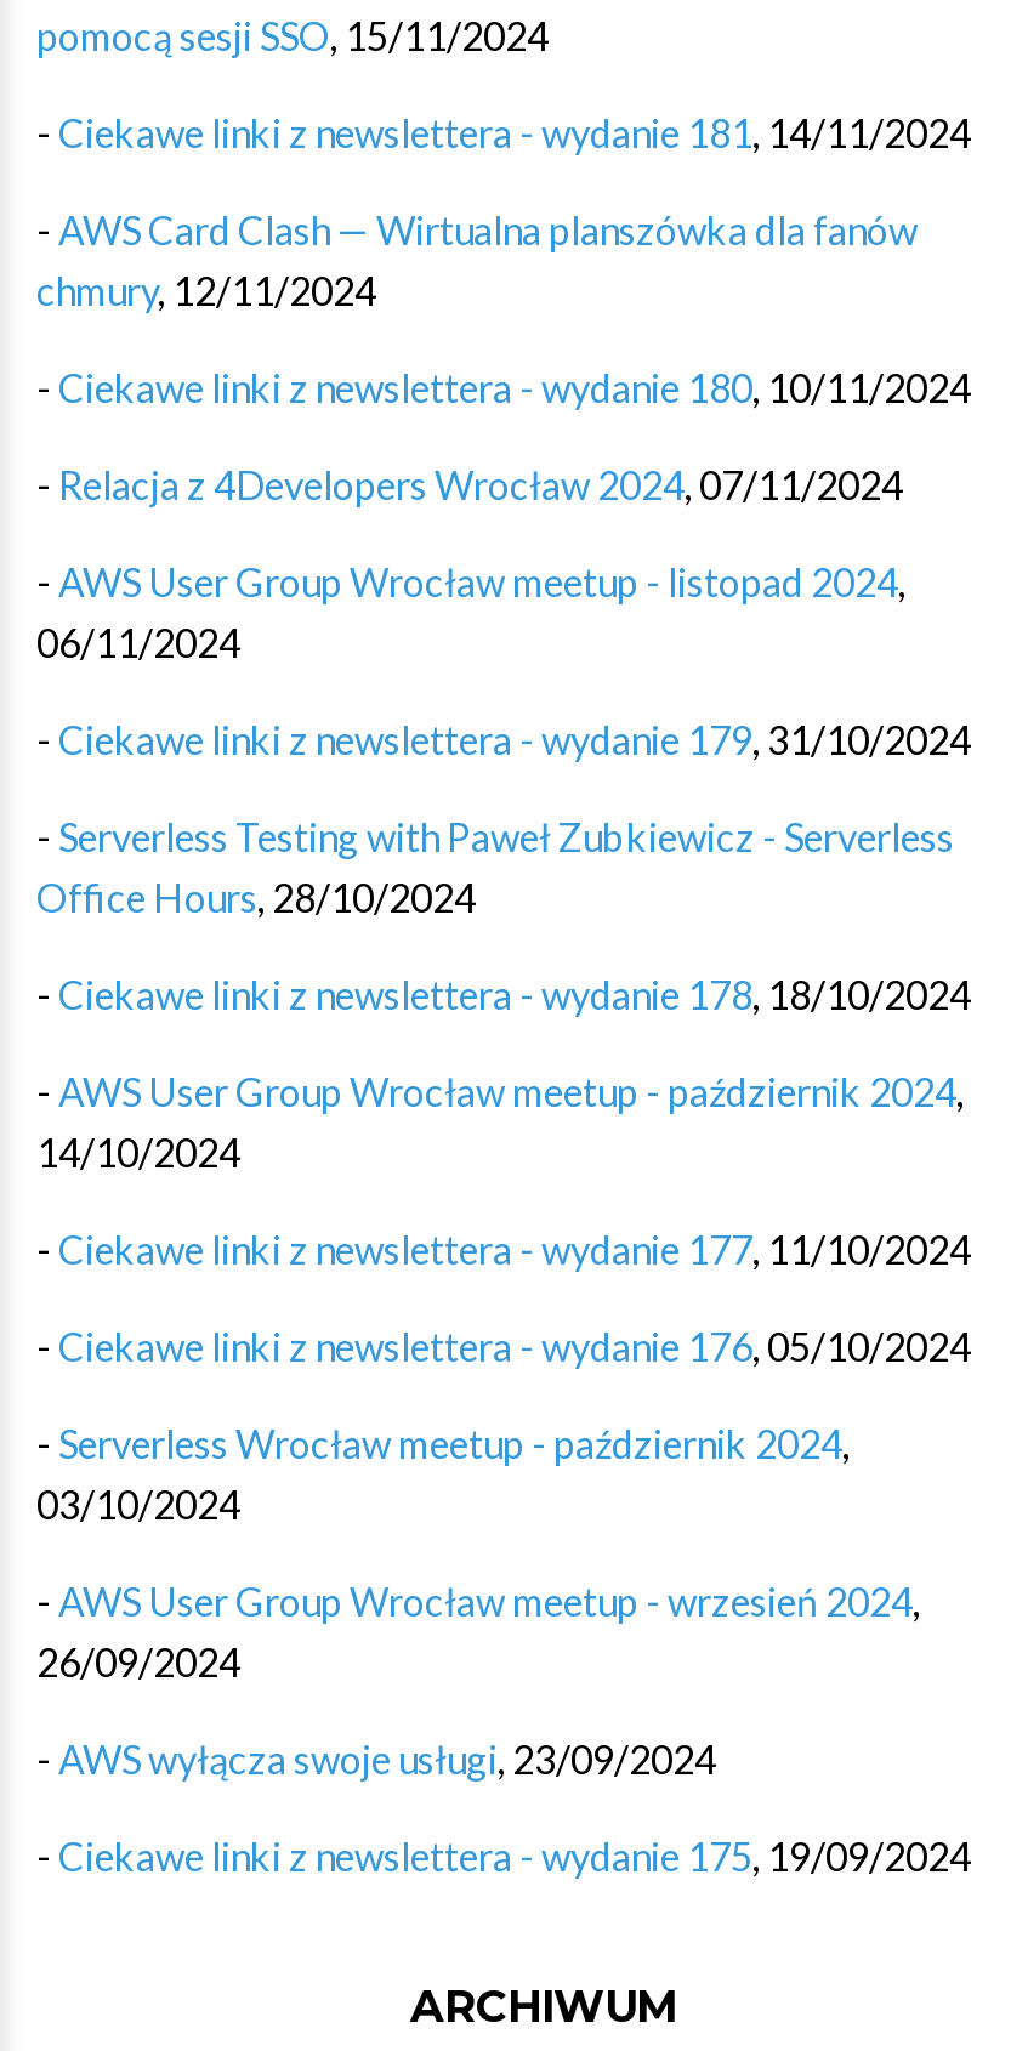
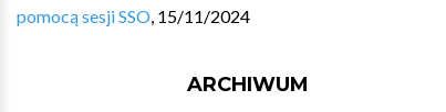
[36,109,971,1879] - Ciekawe linki z newslettera - wydanie 181, 14/11/2024 | - AWS Card Clash — Wirtualna planszówka dla fanów | chmury, 12/11/2024 | - Ciekawe linki z newslettera - wydanie 180, 10/11/2024 | - Relacja z 4Developers Wrocław 2024, 07/11/2024 | - AWS User Group Wrocław meetup - listopad 2024, | 06/11/2024 | - Ciekawe linki z newslettera - wydanie 179, 31/10/2024 | - Serverless Testing with Paweł Zubkiewicz - Serverless | Office Hours, 28/10/2024 | - Ciekawe linki z newslettera - wydanie 178, 18/10/2024 | - AWS User Group Wrocław meetup - październik 2024, | 14/10/2024 | - Ciekawe linki z newslettera - wydanie 177, 11/10/2024 | - Ciekawe linki z newslettera - wydanie 176, 05/10/2024 | - Serverless Wrocław meetup - październik 2024, | 03/10/2024 | - AWS User Group Wrocław meetup - wrzesień 2024, | 26/09/2024 | - AWS wyłącza swoje usługi, 23/09/2024 | - Ciekawe linki z newslettera - wydanie 175, 19/09/2024 -> none

